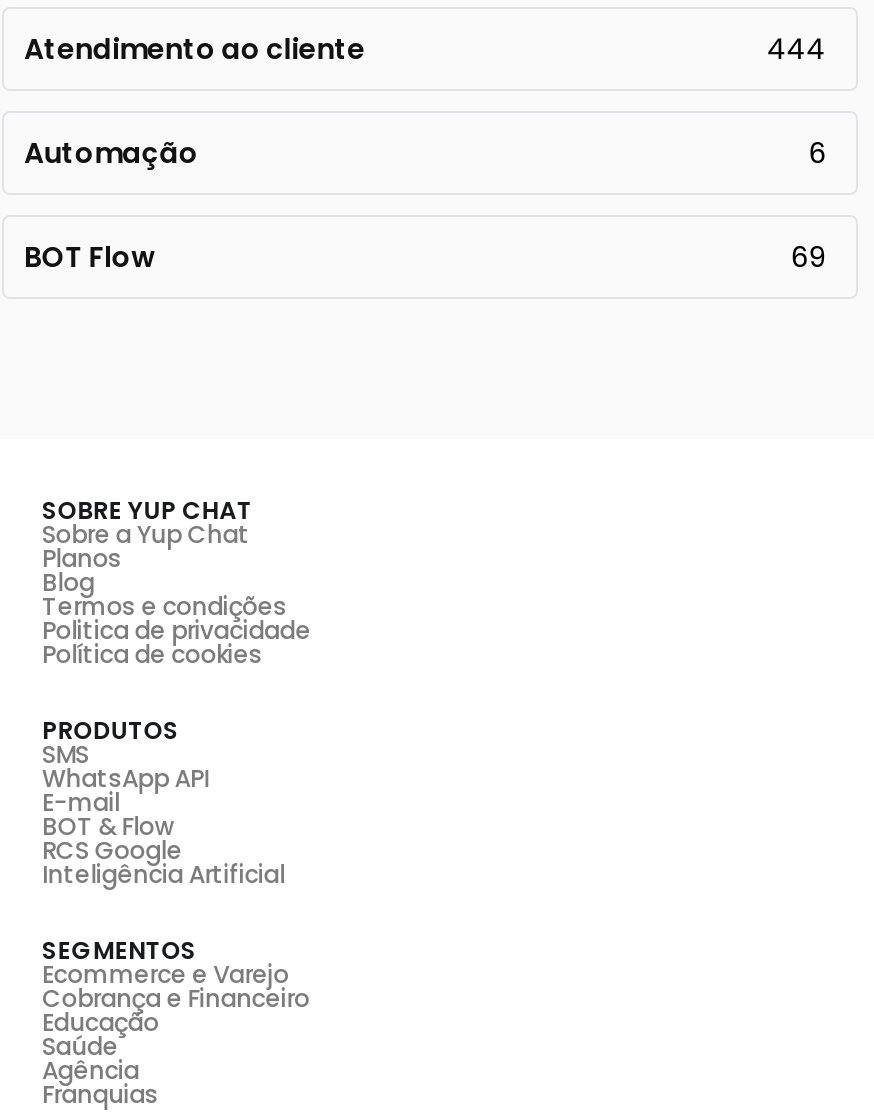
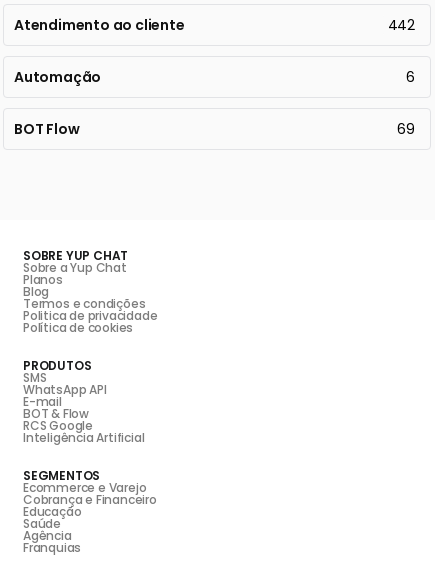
[767,29,826,69] 444 -> [388,15,415,35] 442

